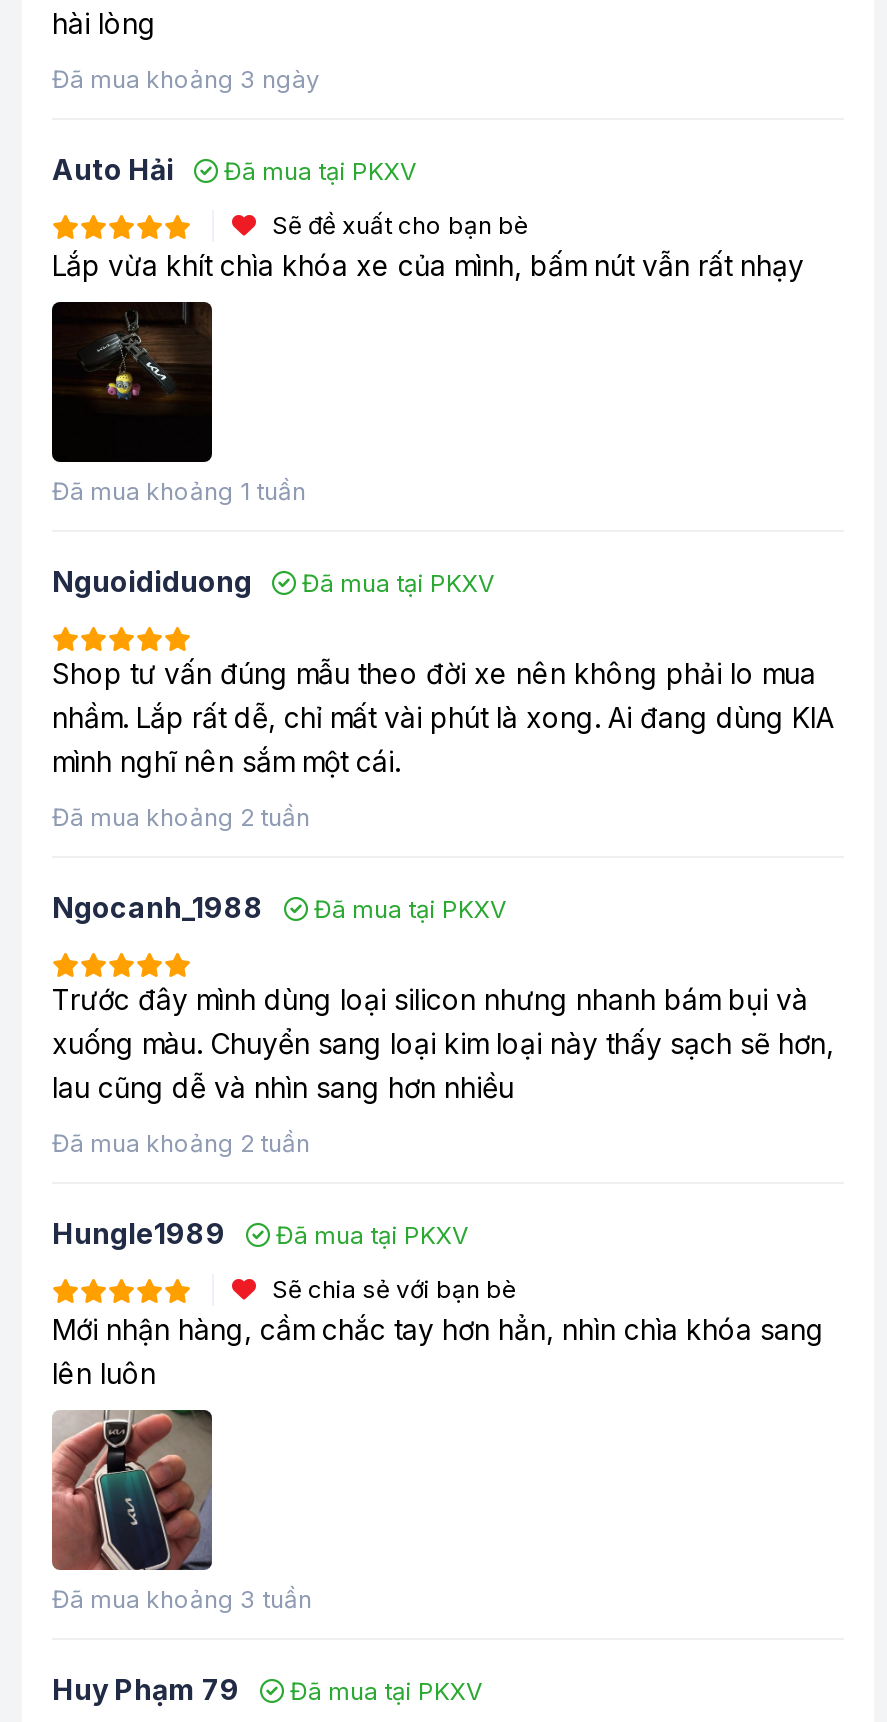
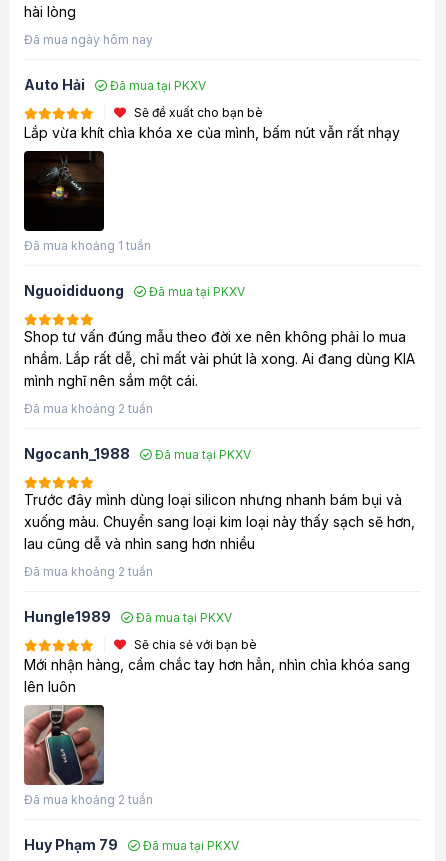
[52,64,320,94] Đã mua khoảng 3 ngày -> [24,32,153,47] Đã mua ngày hôm nay
[52,1584,312,1614] Đã mua khoảng 3 tuần -> [24,792,153,807] Đã mua khoảng 2 tuần

